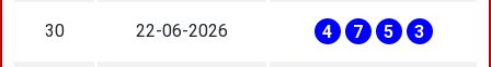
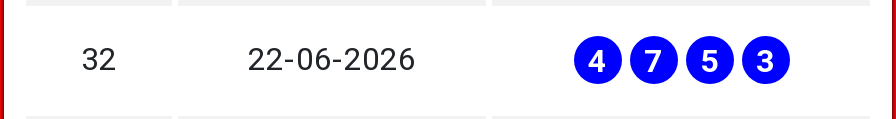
[44,21,64,41] 30 -> [81,40,117,78] 32

